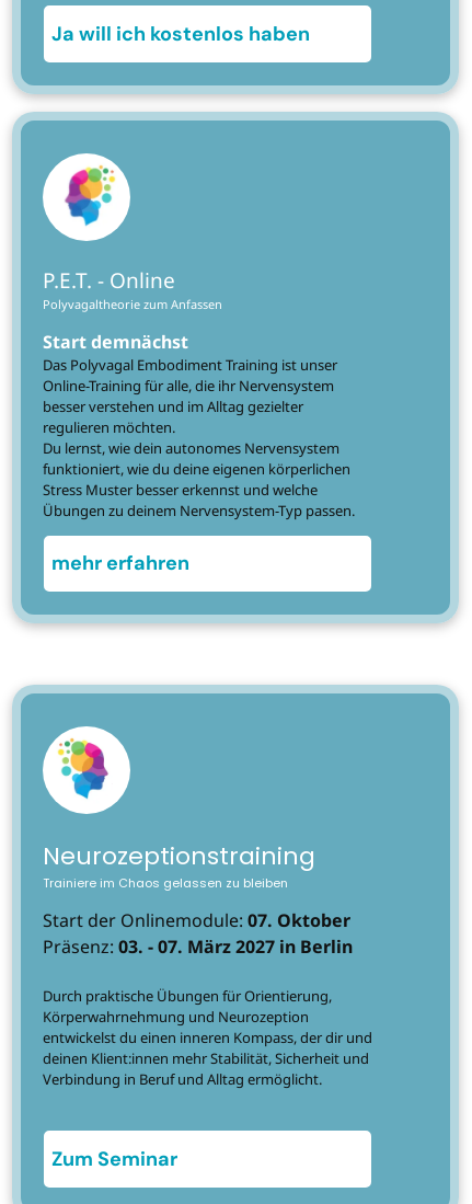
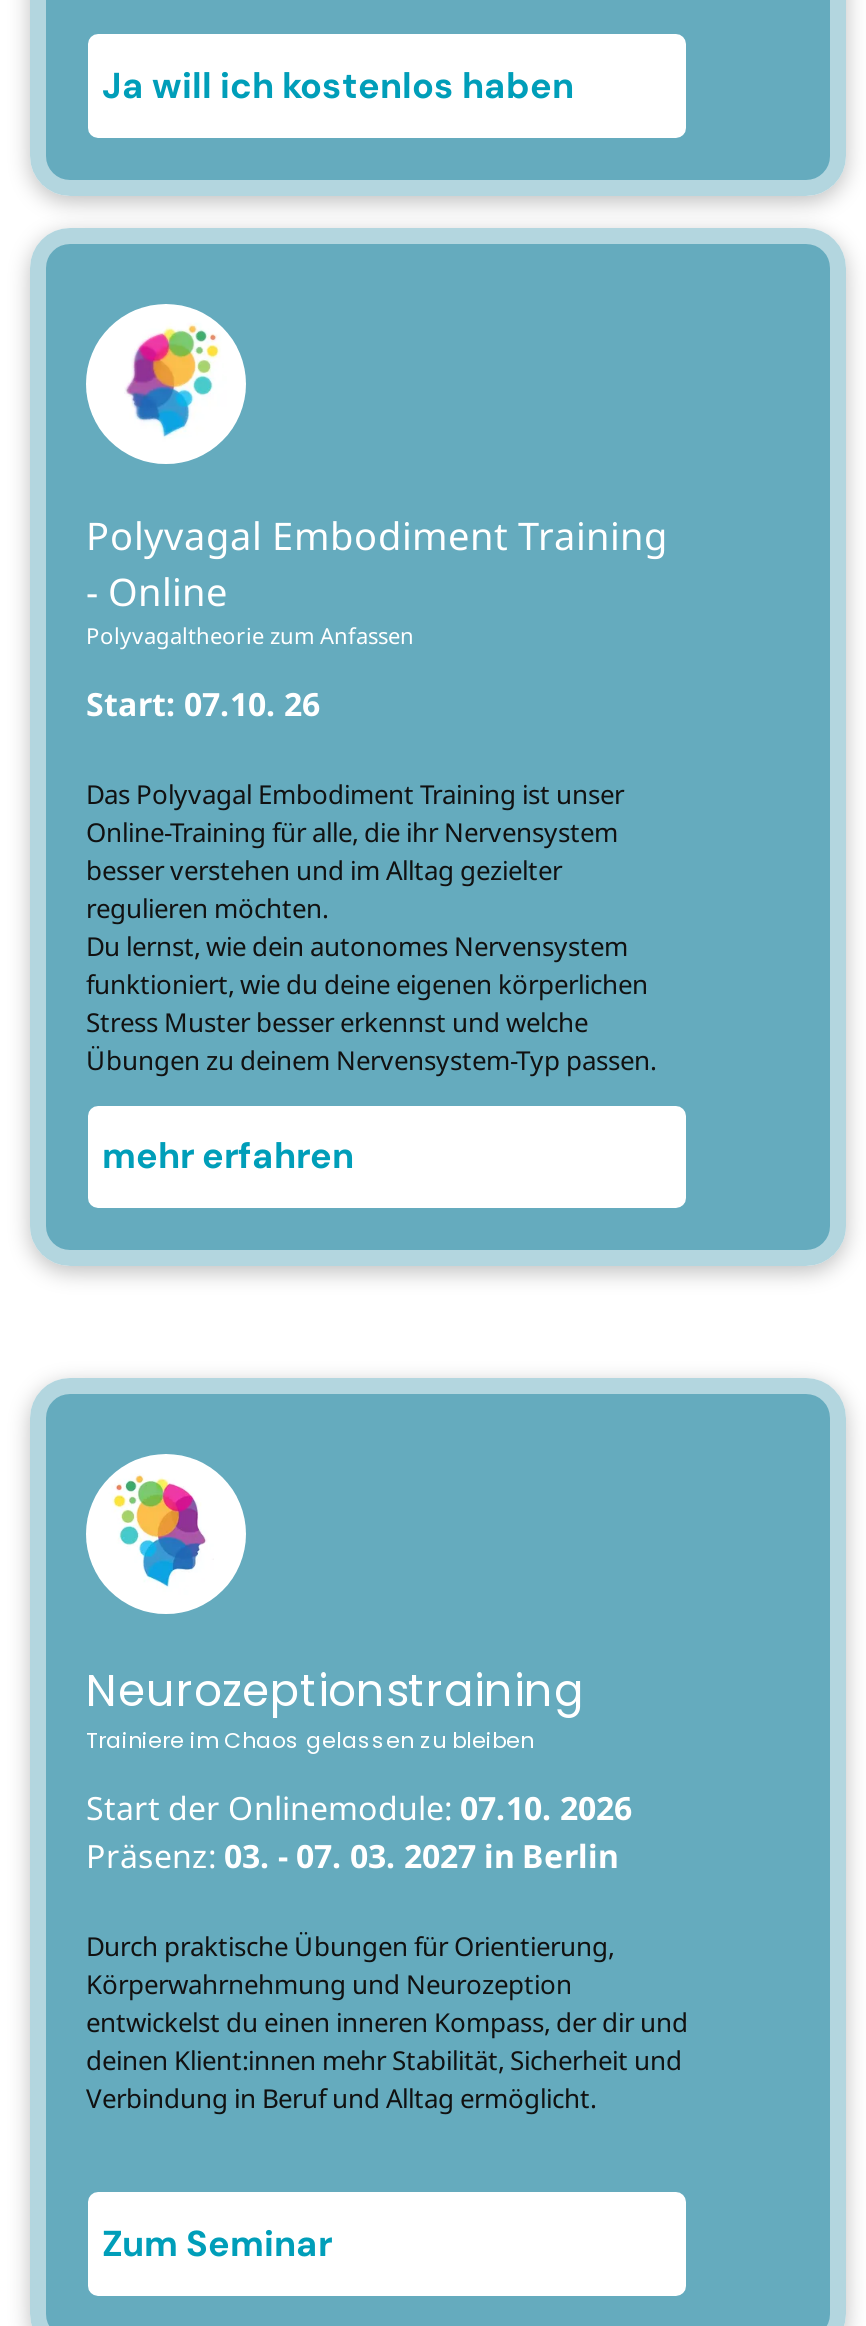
[43,266,175,294] P.E.T. - Online -> [86,509,668,617] Polyvagal Embodiment Training | - Online
[43,329,188,353] Start demnächst -> [86,681,320,725] Start: 07.10. 26
[43,908,350,932] Start der Onlinemodule: 07. Oktober -> [86,1786,632,1830] Start der Onlinemodule: 07.10. 2026
[43,934,353,959] Präsenz: 03. - 07. März 2027 in Berlin -> [86,1834,618,1878] Präsenz: 03. - 07. 03. 2027 in Berlin

